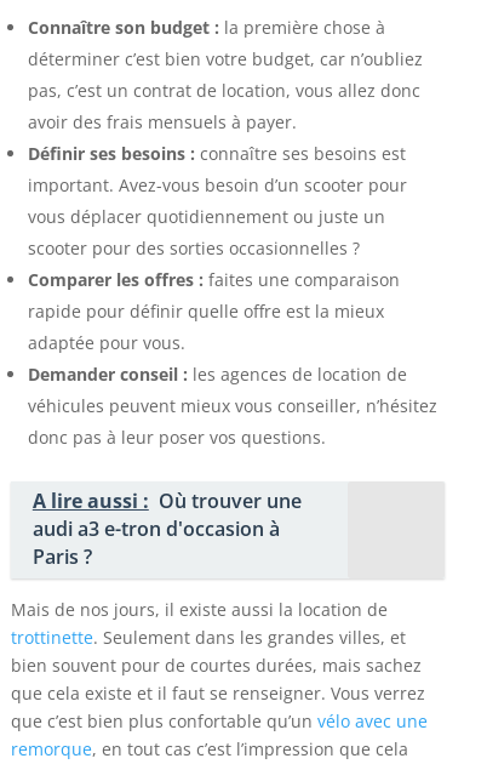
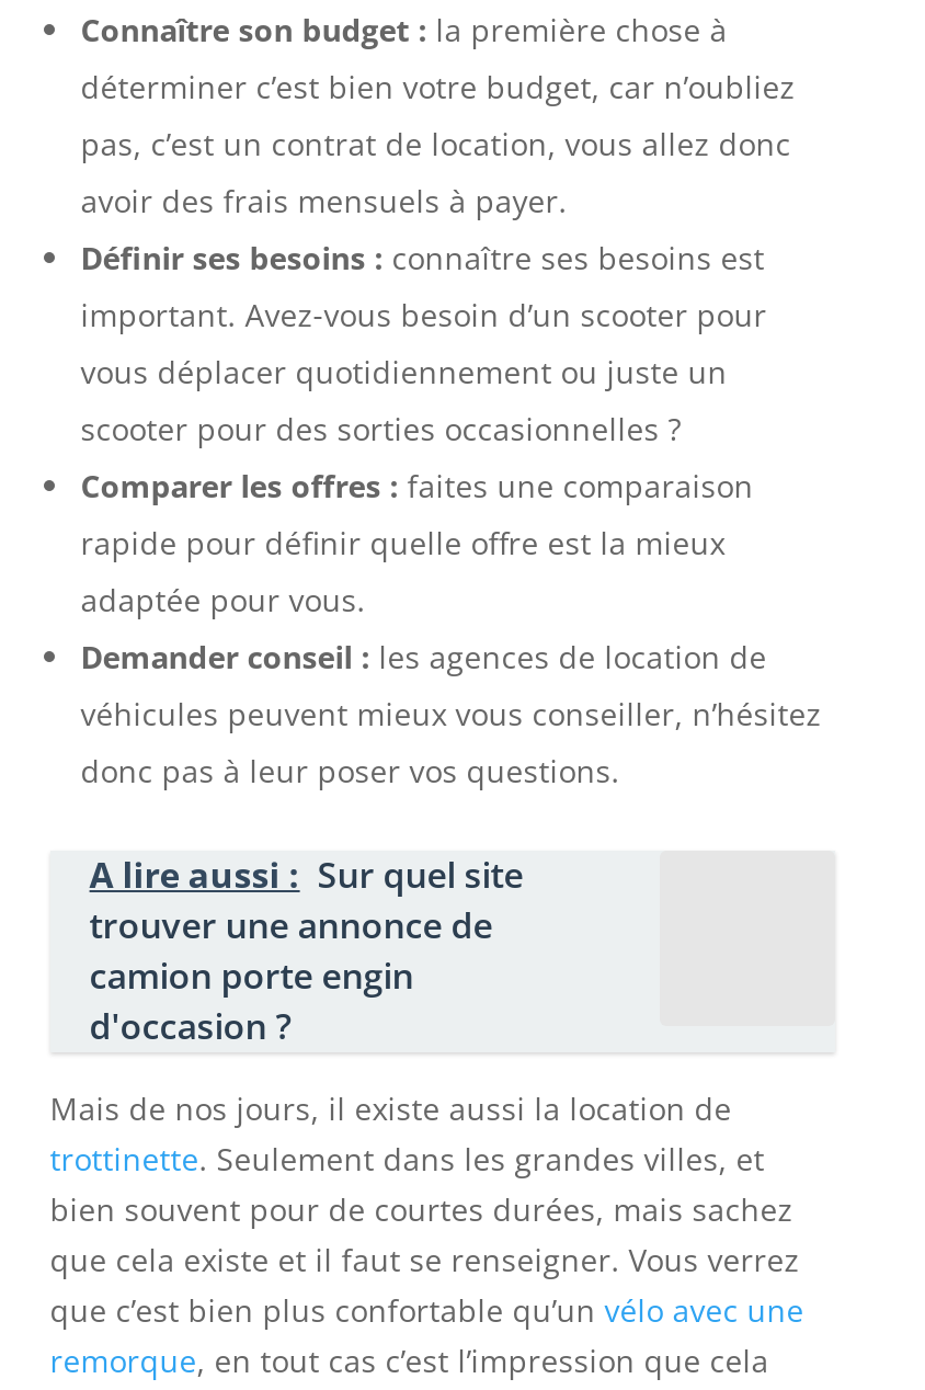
[32,487,301,569] A lire aussi : Où trouver une | audi a3 e-tron d'occasion à | Paris ? -> [89,852,523,1051] A lire aussi : Sur quel site | trouver une annonce de | camion porte engin | d'occasion ?

